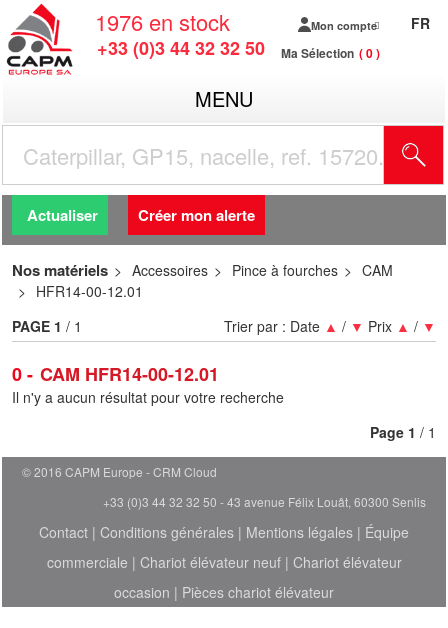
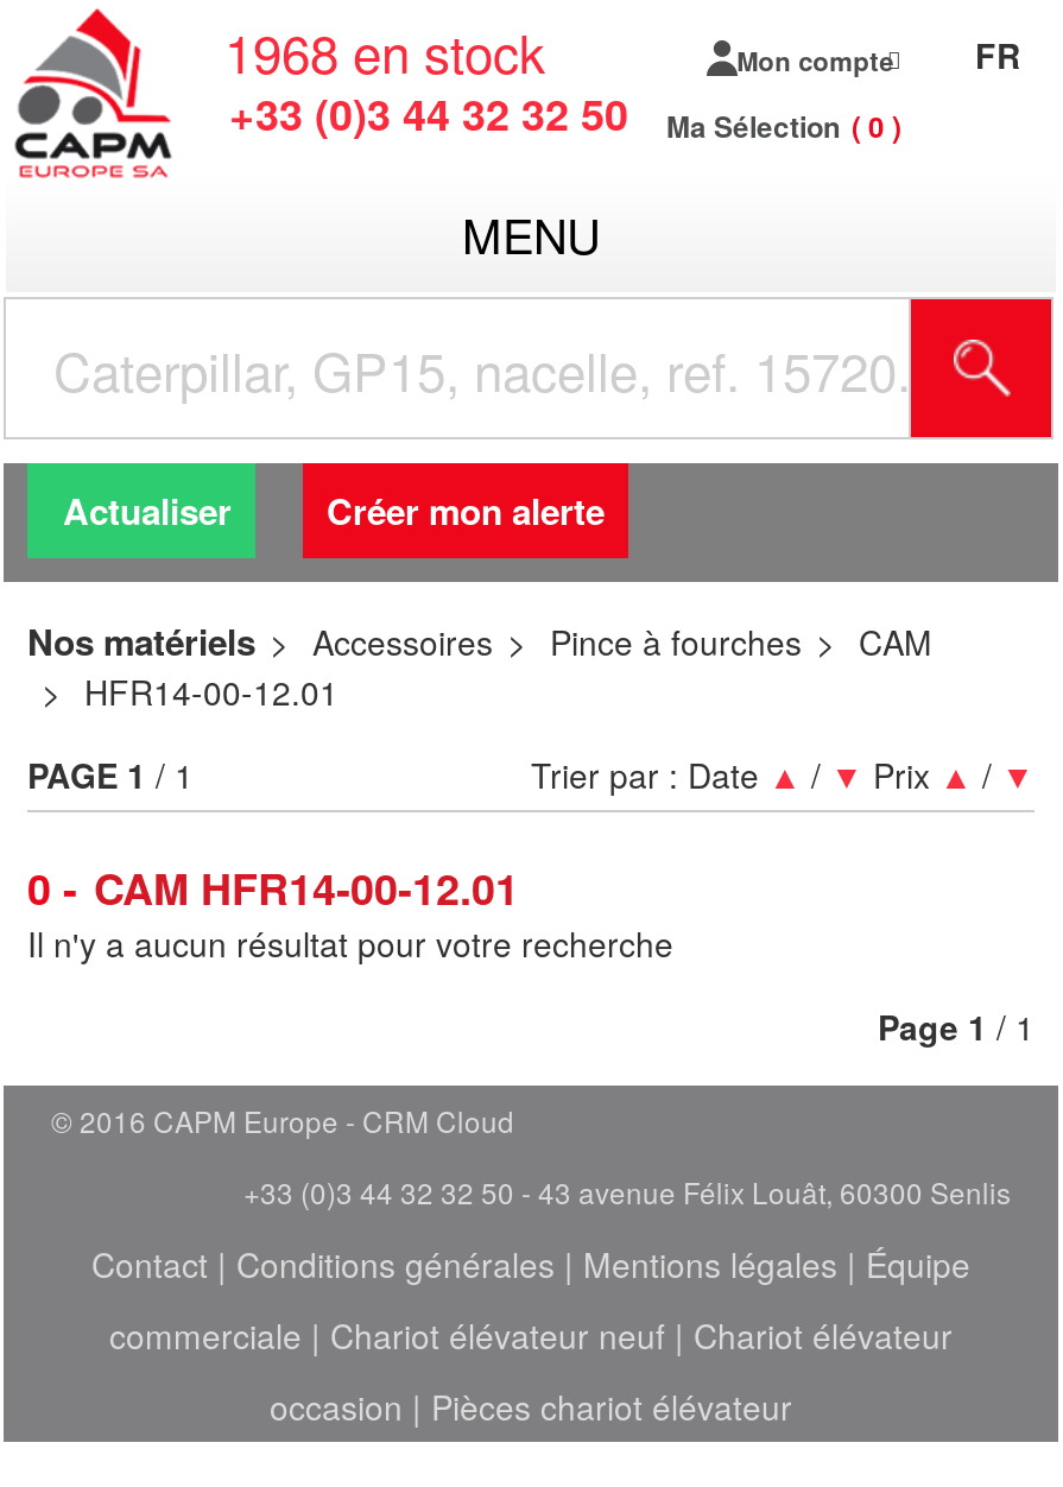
[95,6,230,37] 1976 en stock -> [224,14,545,88] 1968 en stock

